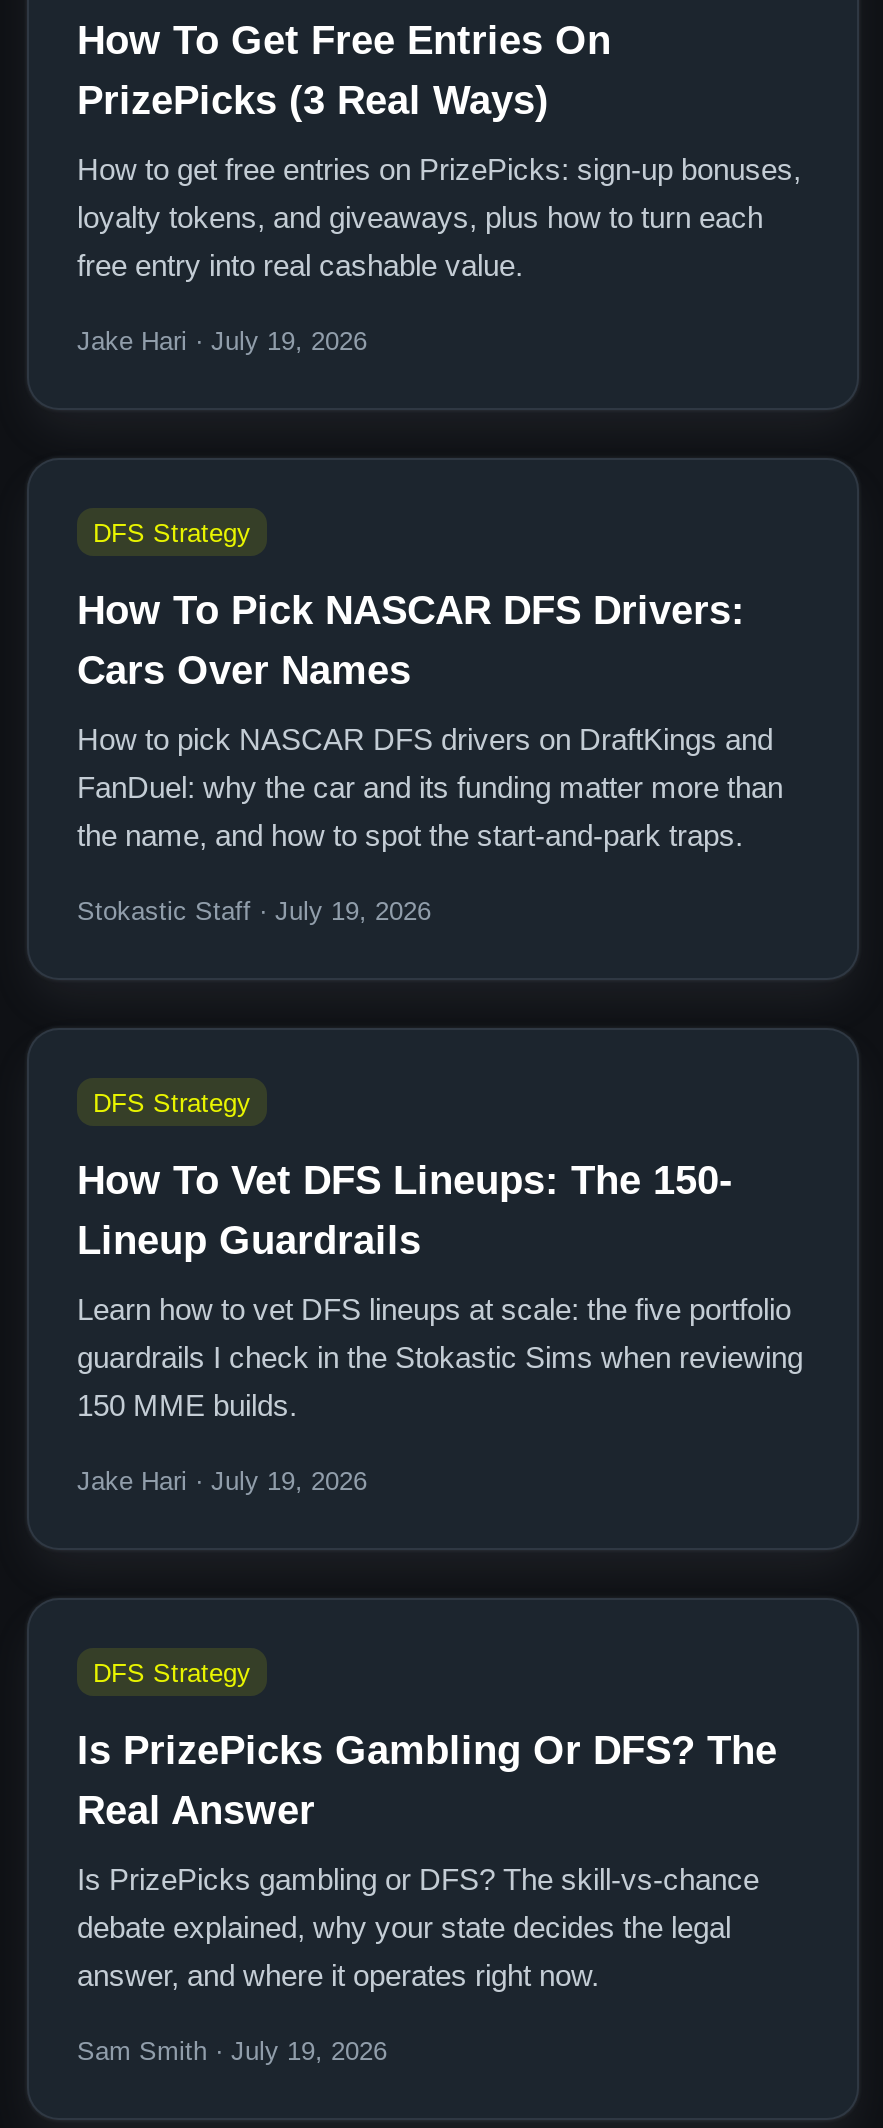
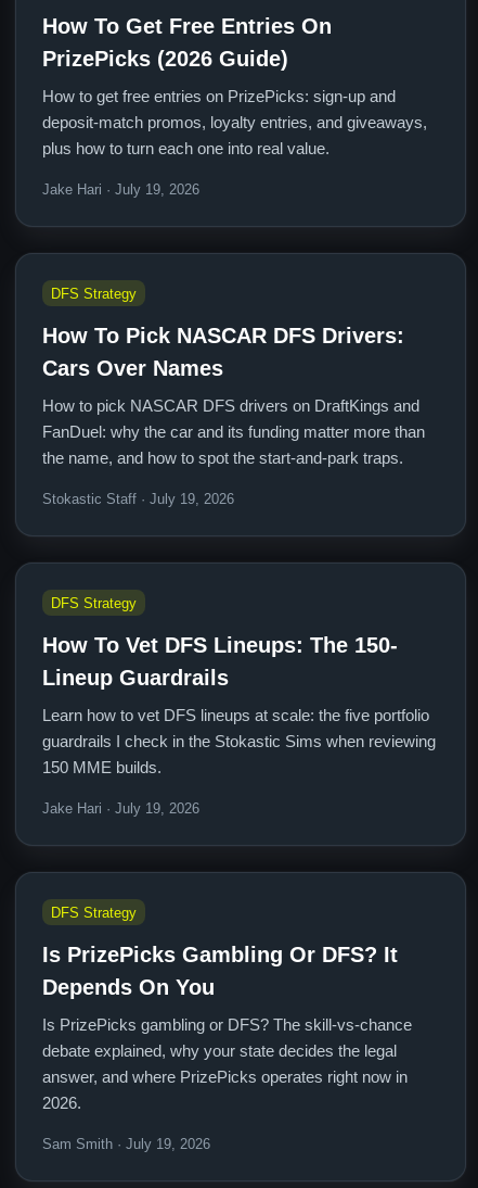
[77,78,549,122] PrizePicks (3 Real Ways) -> [42,47,288,71] PrizePicks (2026 Guide)
[77,152,801,282] How to get free entries on PrizePicks: sign-up bonuses, | loyalty tokens, and giveaways, plus how to turn each | free entry into real cashable value. -> [42,87,427,157] How to get free entries on PrizePicks: sign-up and | deposit-match promos, loyalty entries, and giveaways, | plus how to turn each one into real value.
[77,1728,777,1832] Is PrizePicks Gambling Or DFS? The | Real Answer -> [42,943,398,999] Is PrizePicks Gambling Or DFS? It | Depends On You
[77,1958,599,1992] answer, and where it operates right now. -> [42,1067,408,1112] answer, and where PrizePicks operates right now in | 2026.

